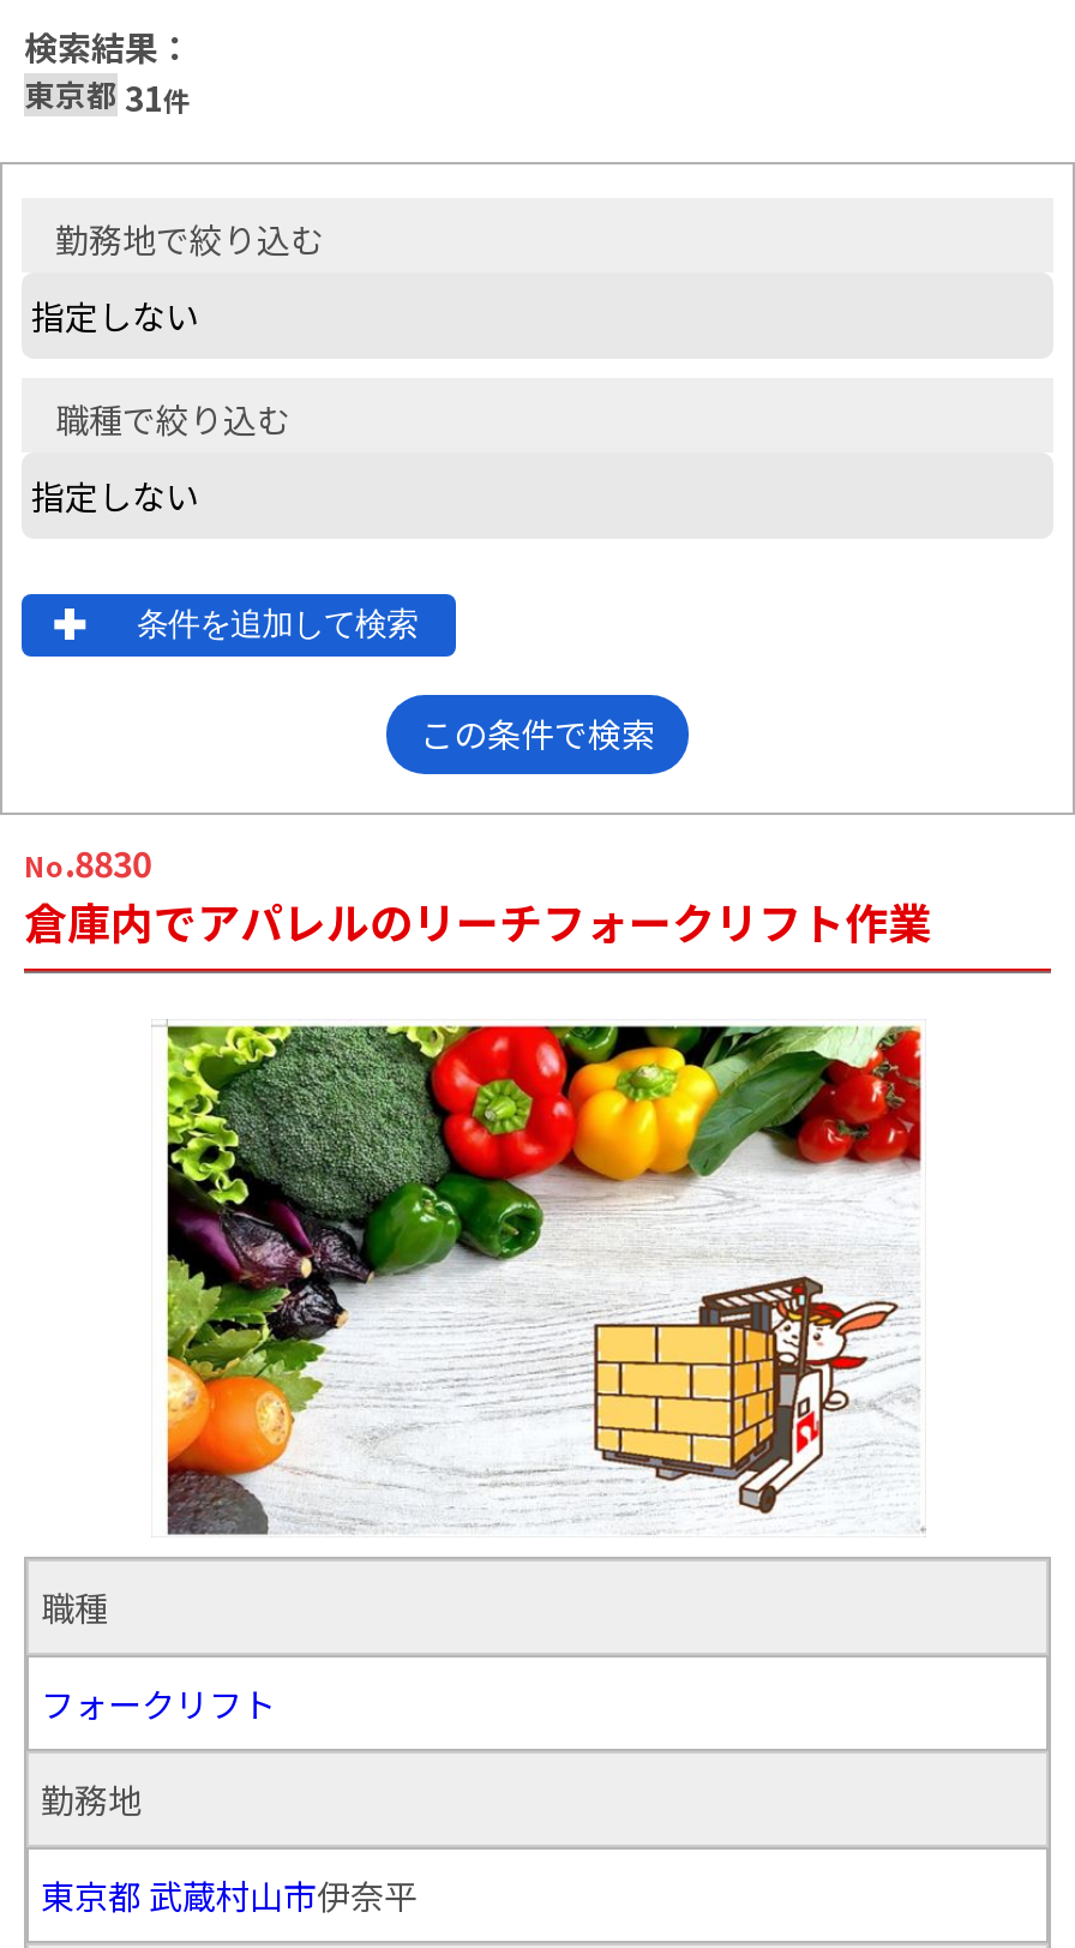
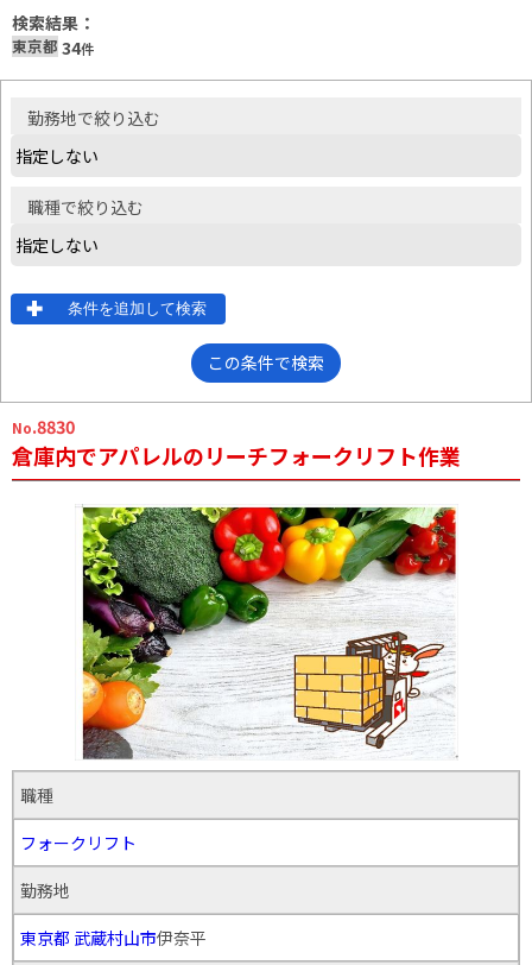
[24,71,190,121] 東京都31件 -> [12,34,94,59] 東京都34件

